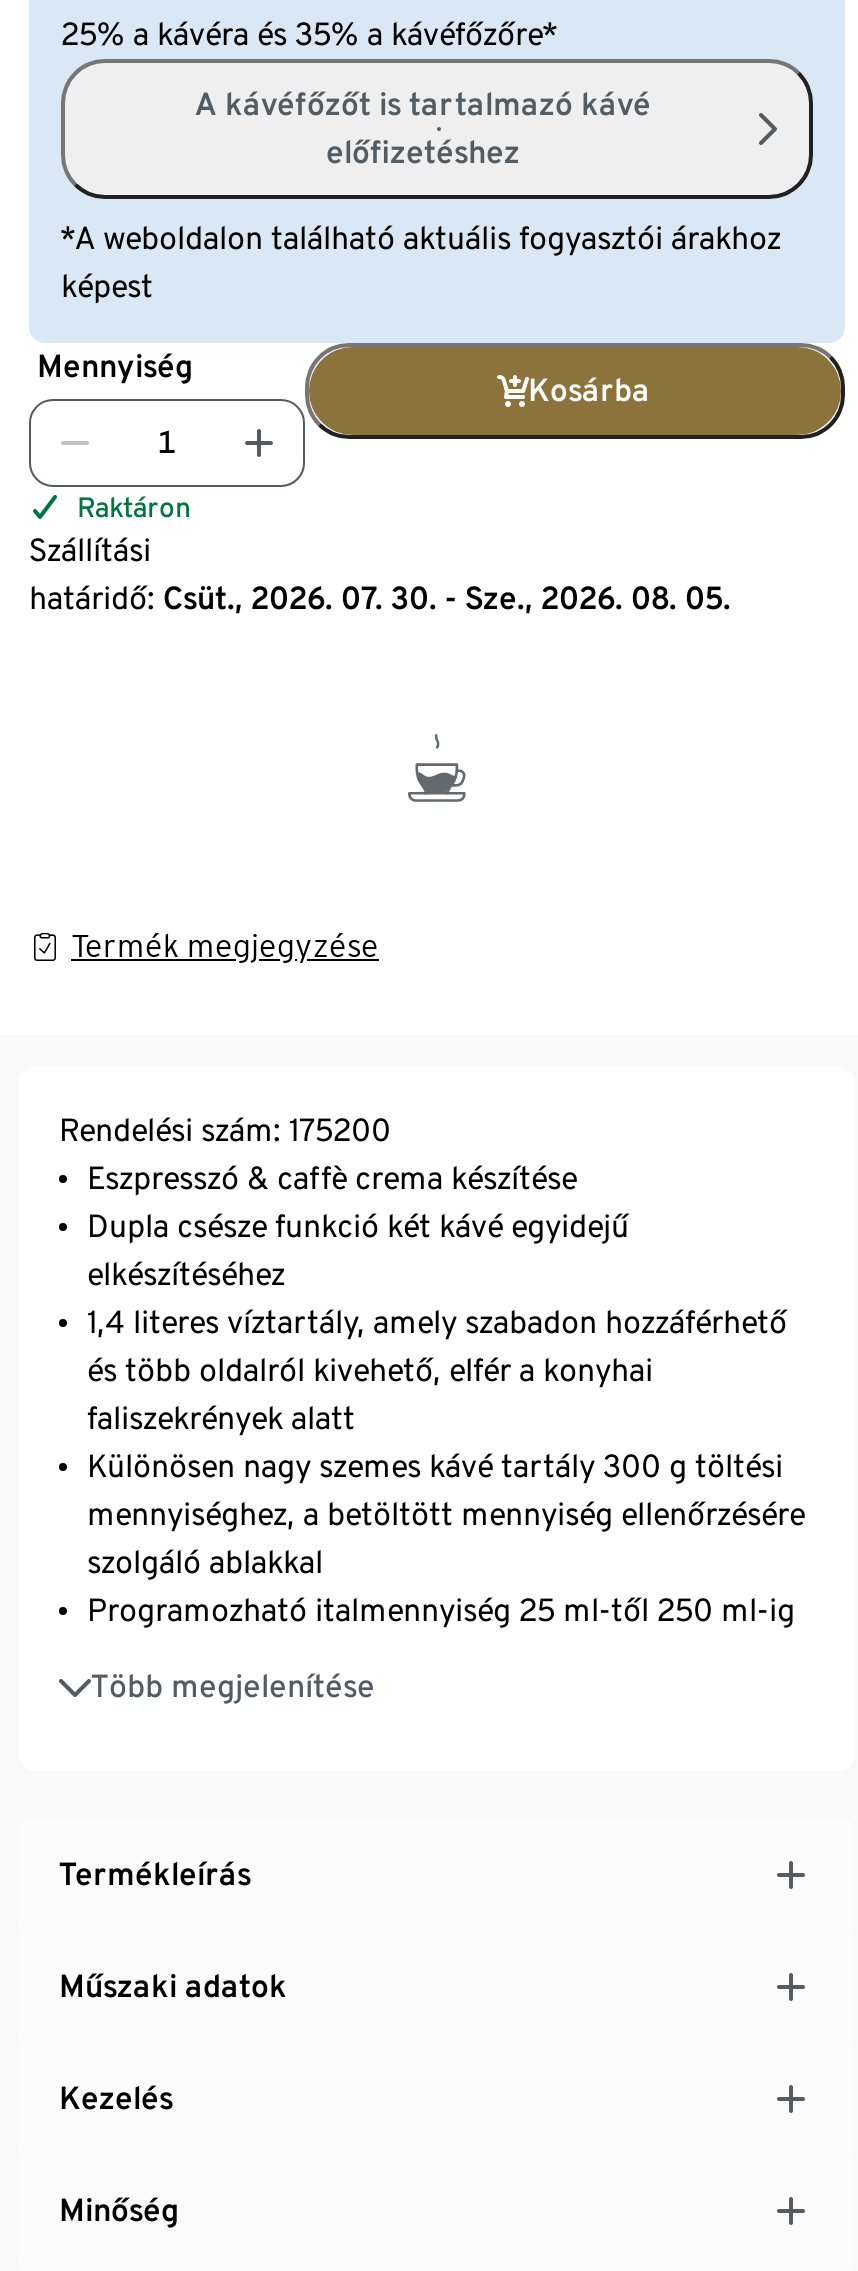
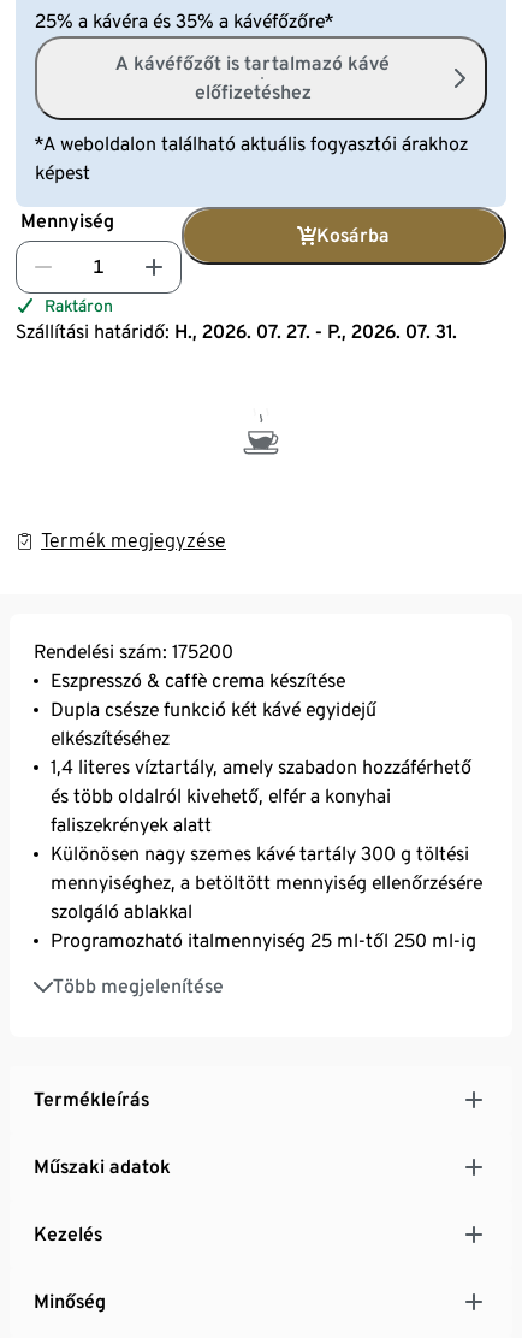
[29,531,731,617] Szállítási | határidő: Csüt., 2026. 07. 30. - Sze., 2026. 08. 05. -> [16,320,457,343] Szállítási határidő: H., 2026. 07. 27. - P., 2026. 07. 31.

